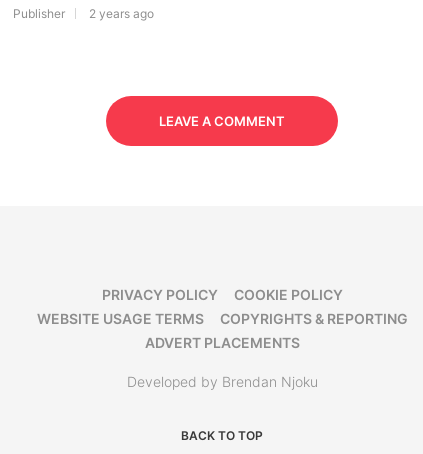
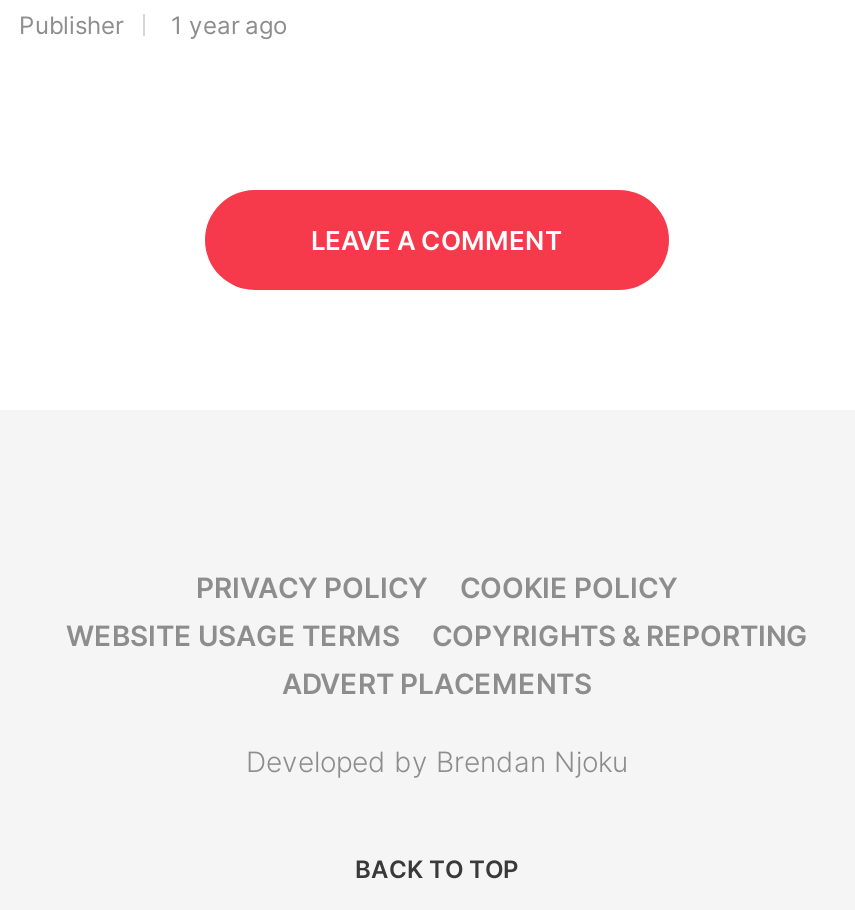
[13,6,154,21] Publisher 2 years ago -> [19,10,287,40] Publisher 1 year ago

